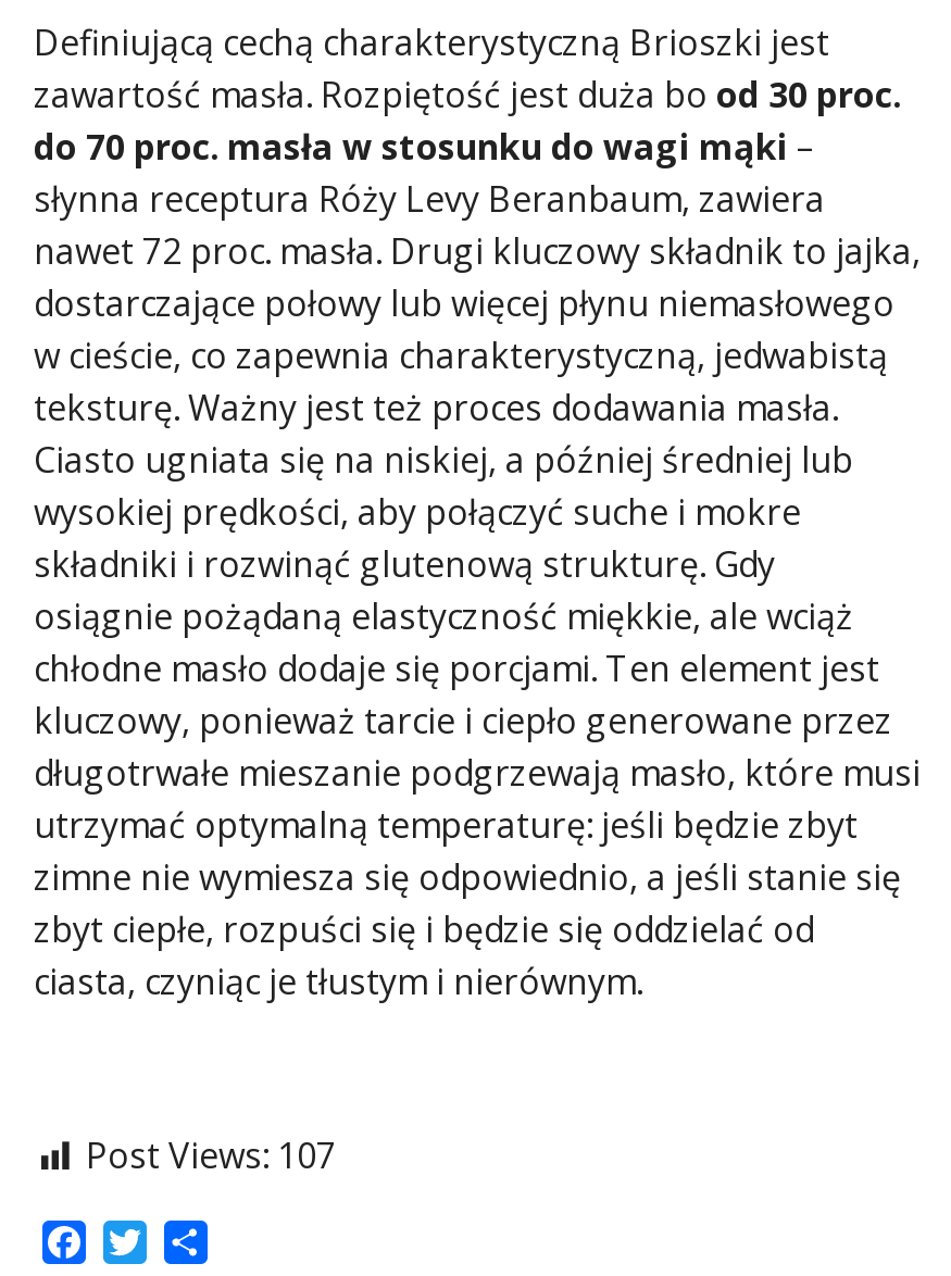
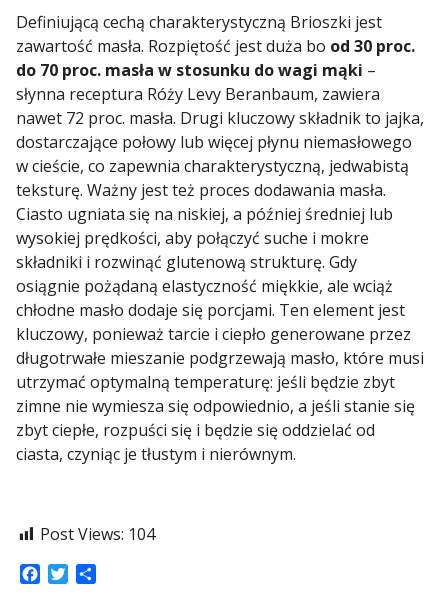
[86,1132,336,1180] Post Views: 107 -> [40,523,155,545] Post Views: 104

